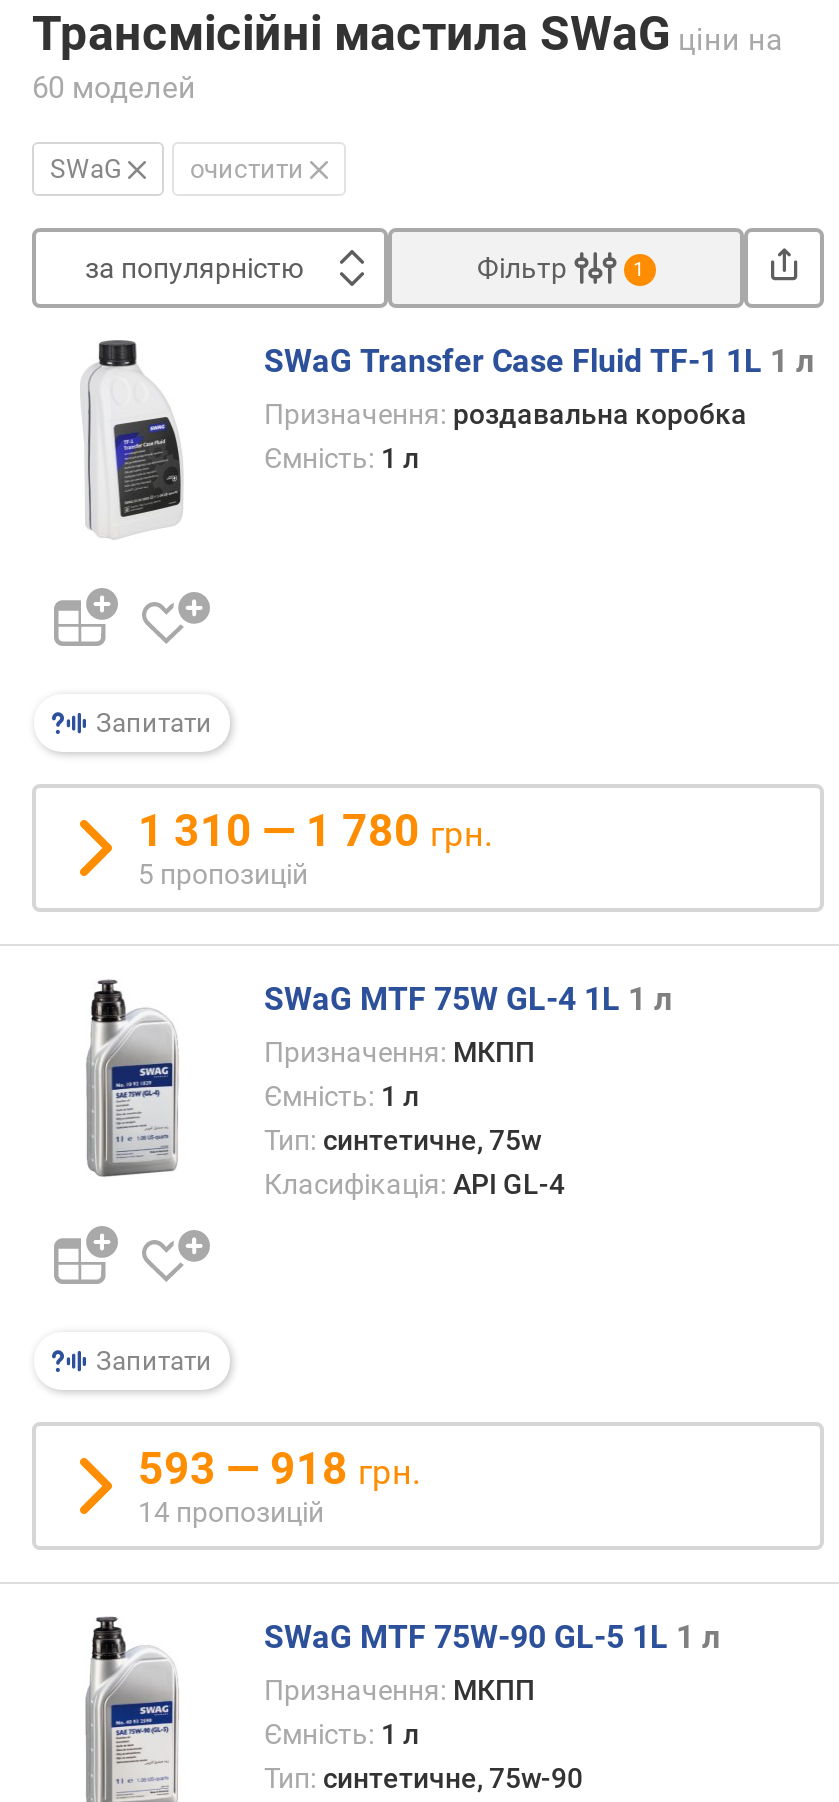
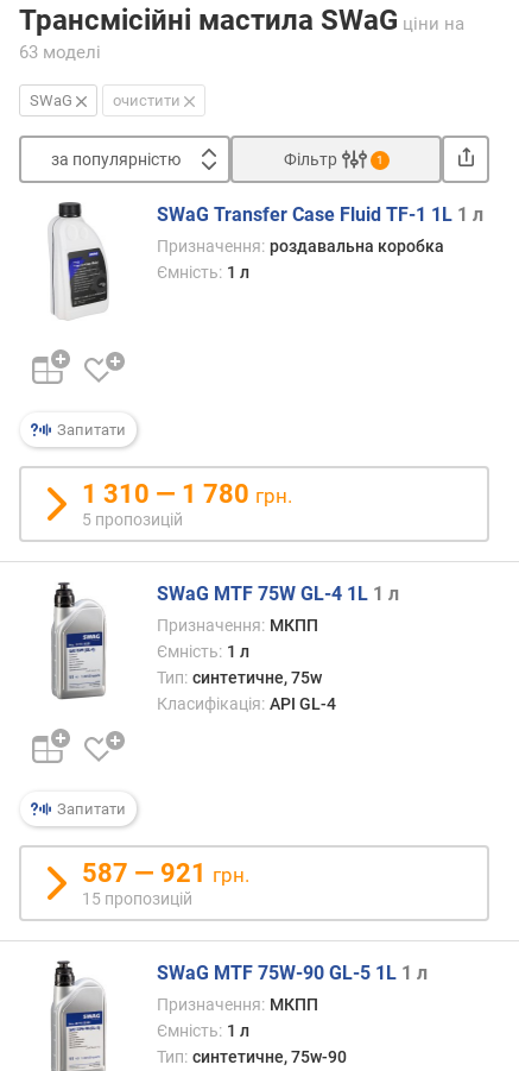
[32,70,196,106] 60 моделей -> [19,42,101,63] 63 моделі
[138,1444,420,1494] 593 — 918 грн. -> [82,858,249,888] 587 — 921 грн.
[138,1496,324,1528] 14 пропозицій -> [82,889,192,908] 15 пропозицій

